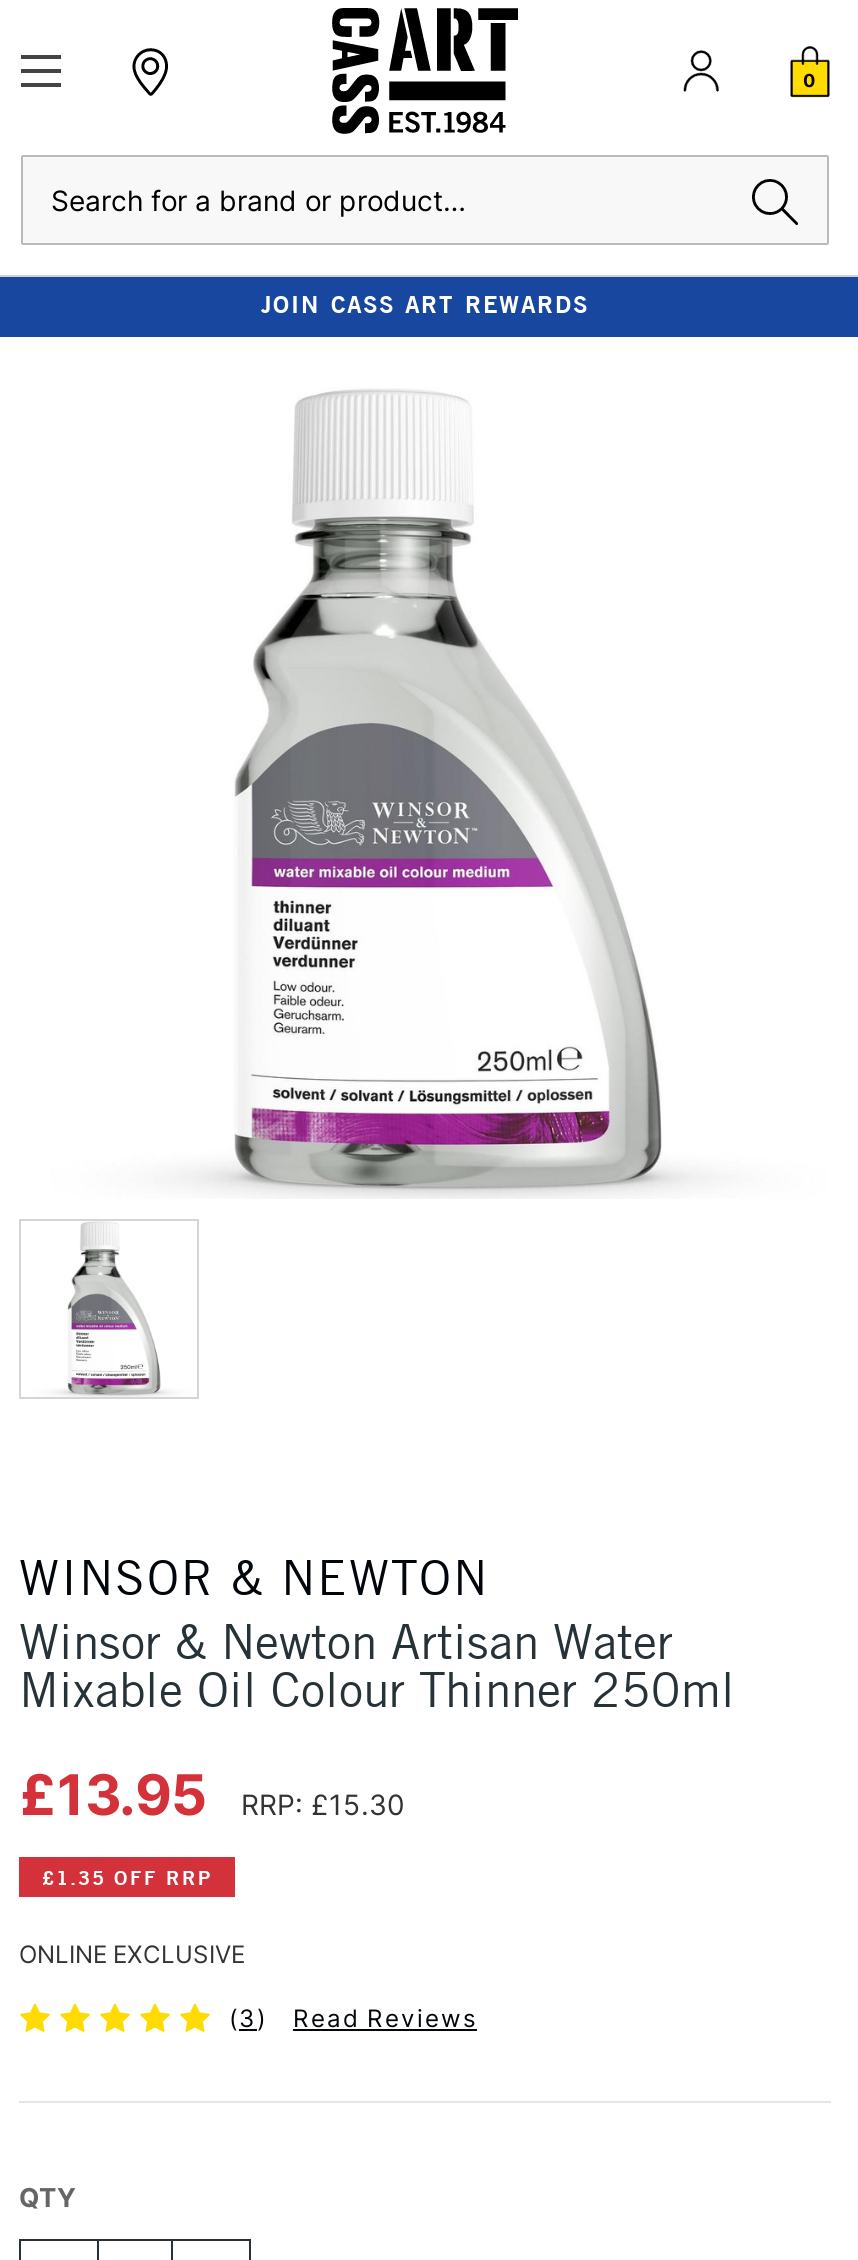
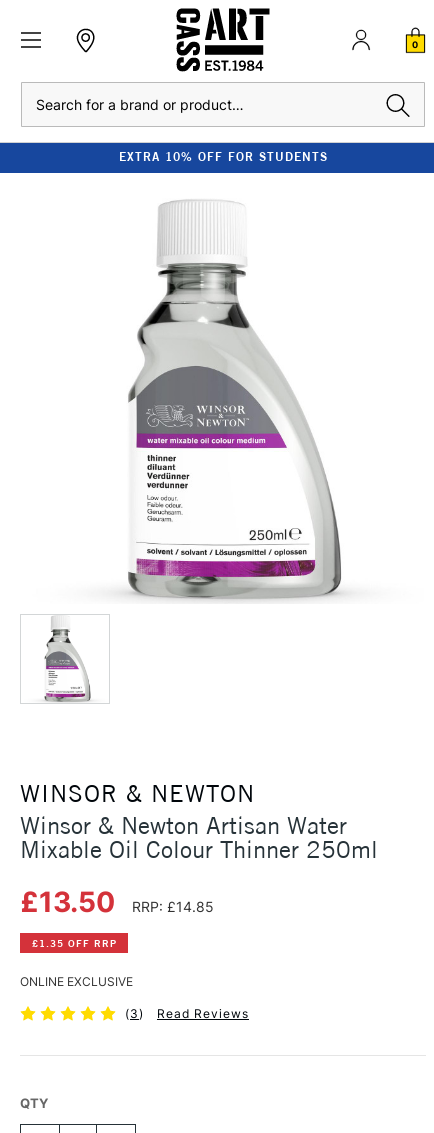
[261,289,589,319] JOIN CASS ART REWARDS -> [118,149,327,164] EXTRA 10% OFF FOR STUDENTS
[19,1761,405,1829] £13.95 RRP: £15.30 -> [20,885,214,919] £13.50 RRP: £14.85

